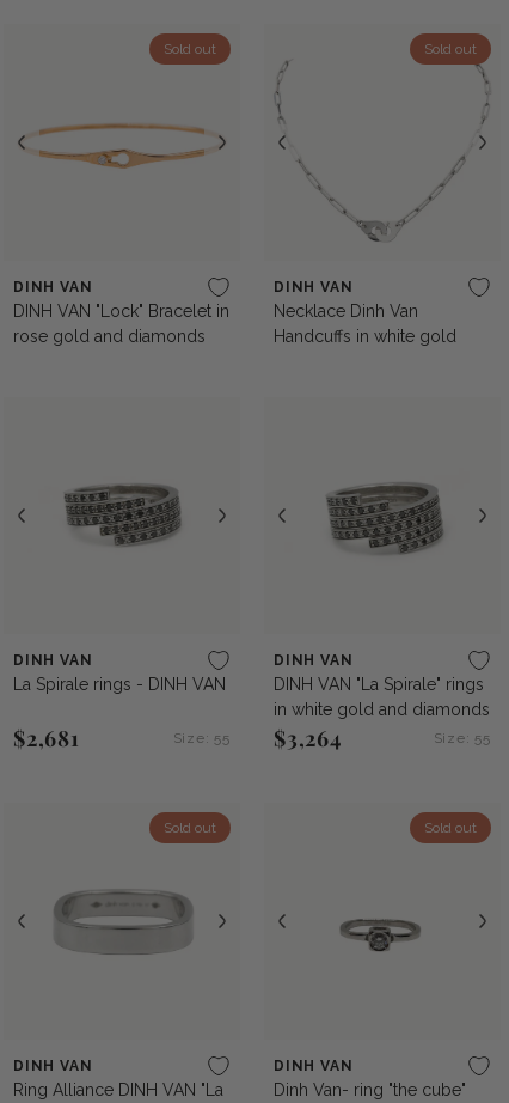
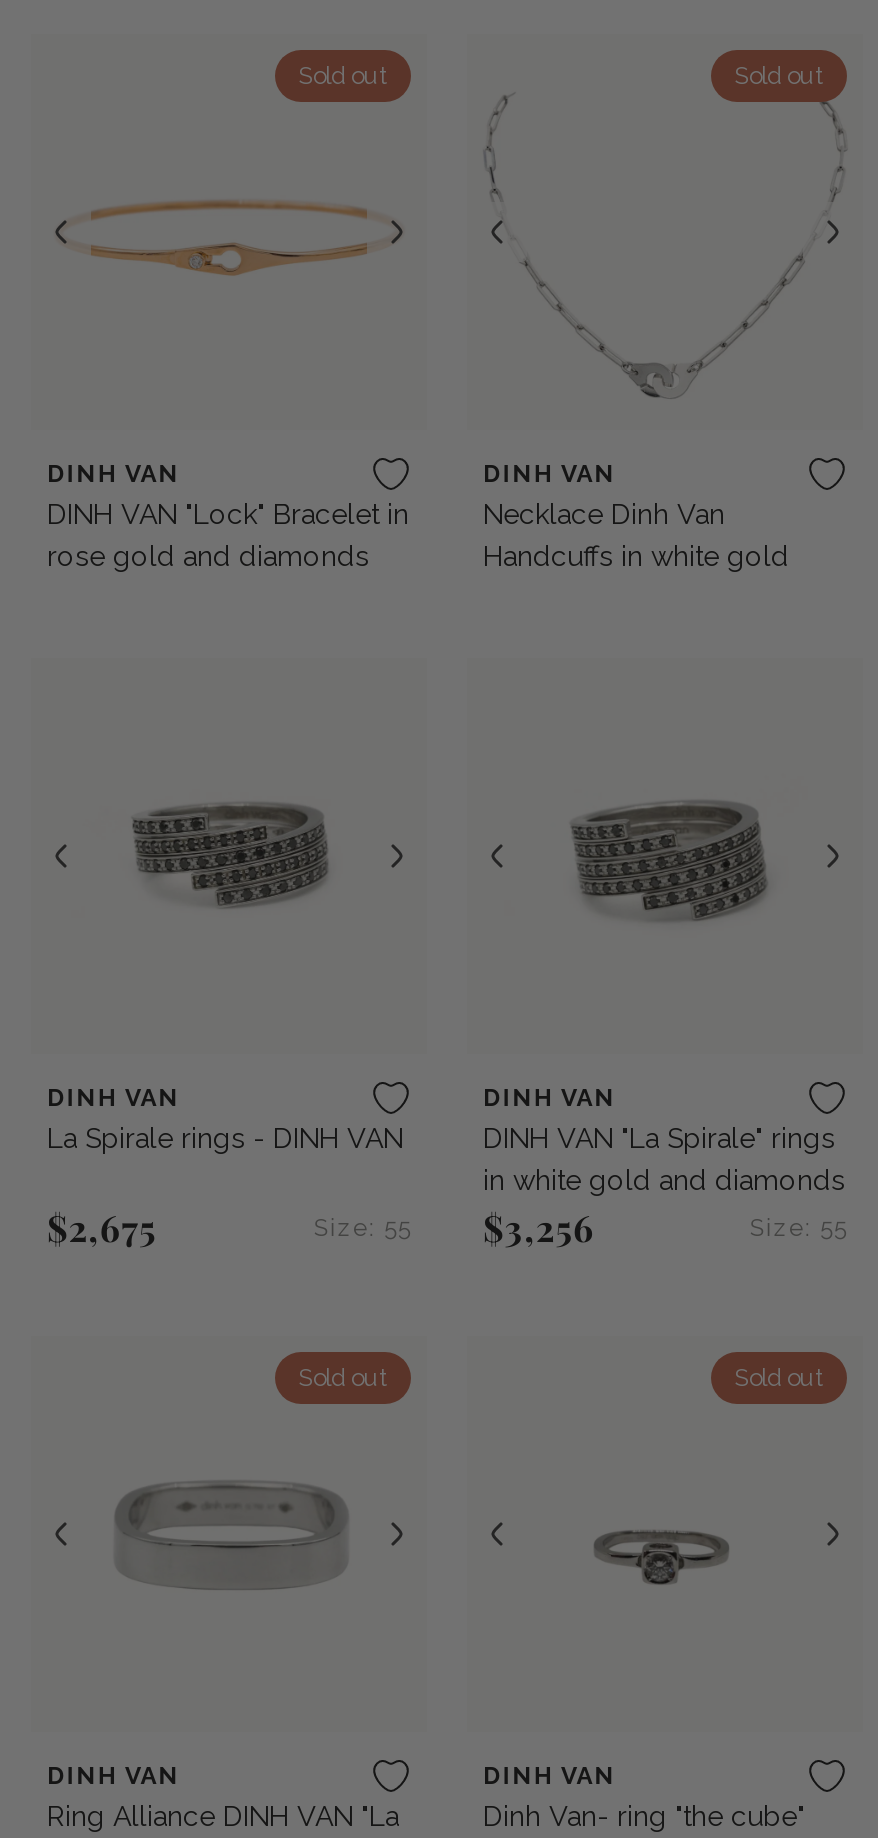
[13,724,80,752] $2,681 -> [47,1204,157,1252] $2,675
[274,724,343,752] $3,264 -> [483,1204,595,1252] $3,256

